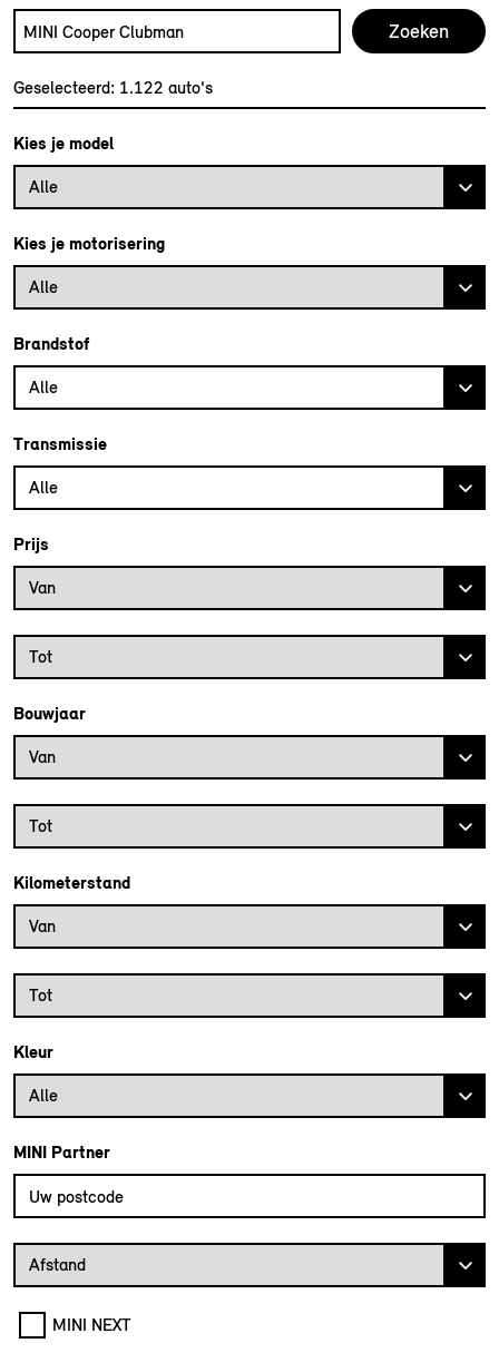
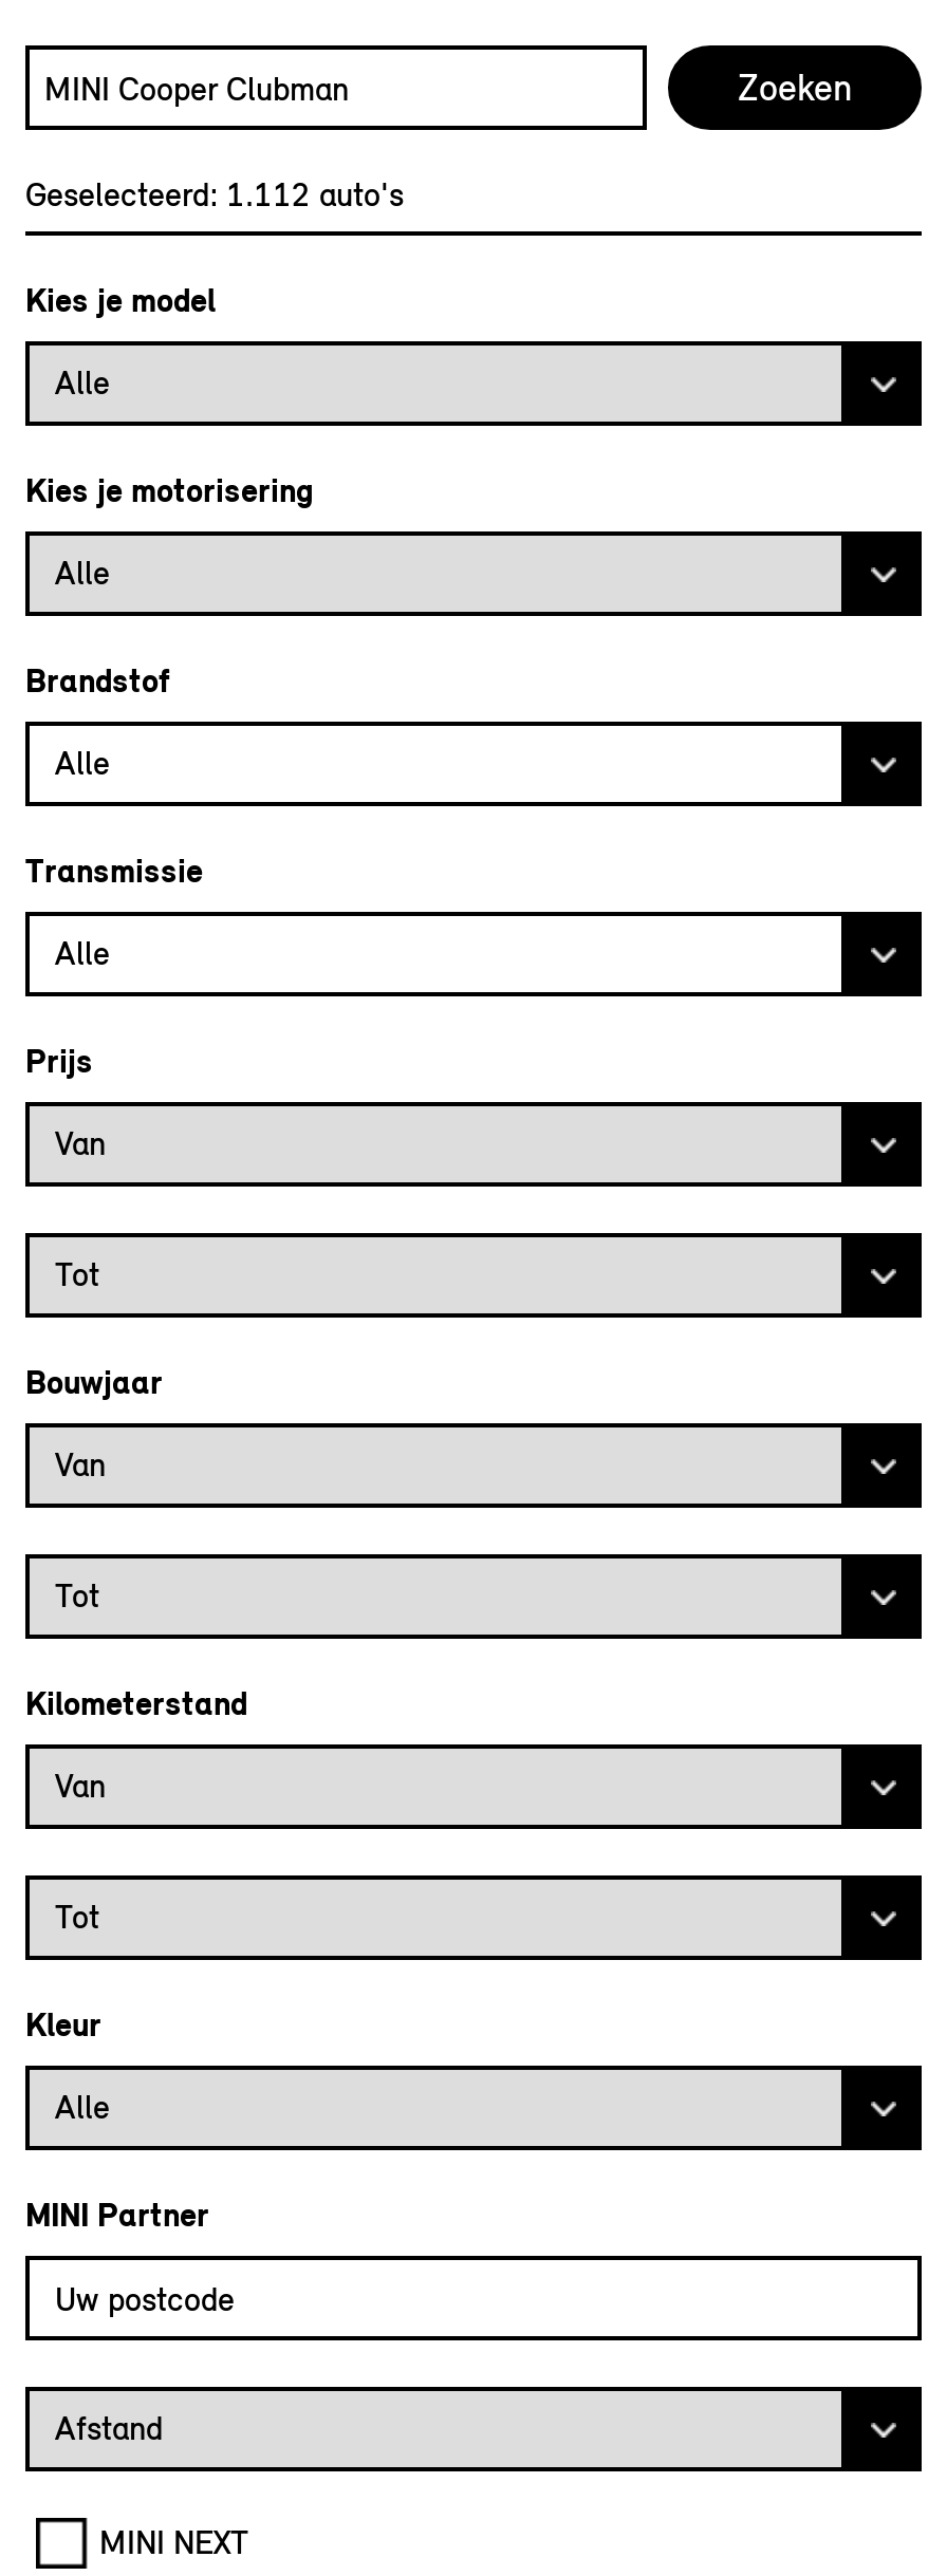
[13,77,213,98] Geselecteerd: 1.122 auto's -> [25,174,404,214] Geselecteerd: 1.112 auto's

